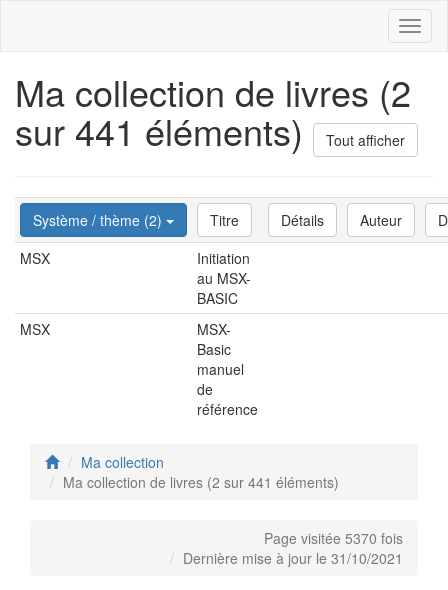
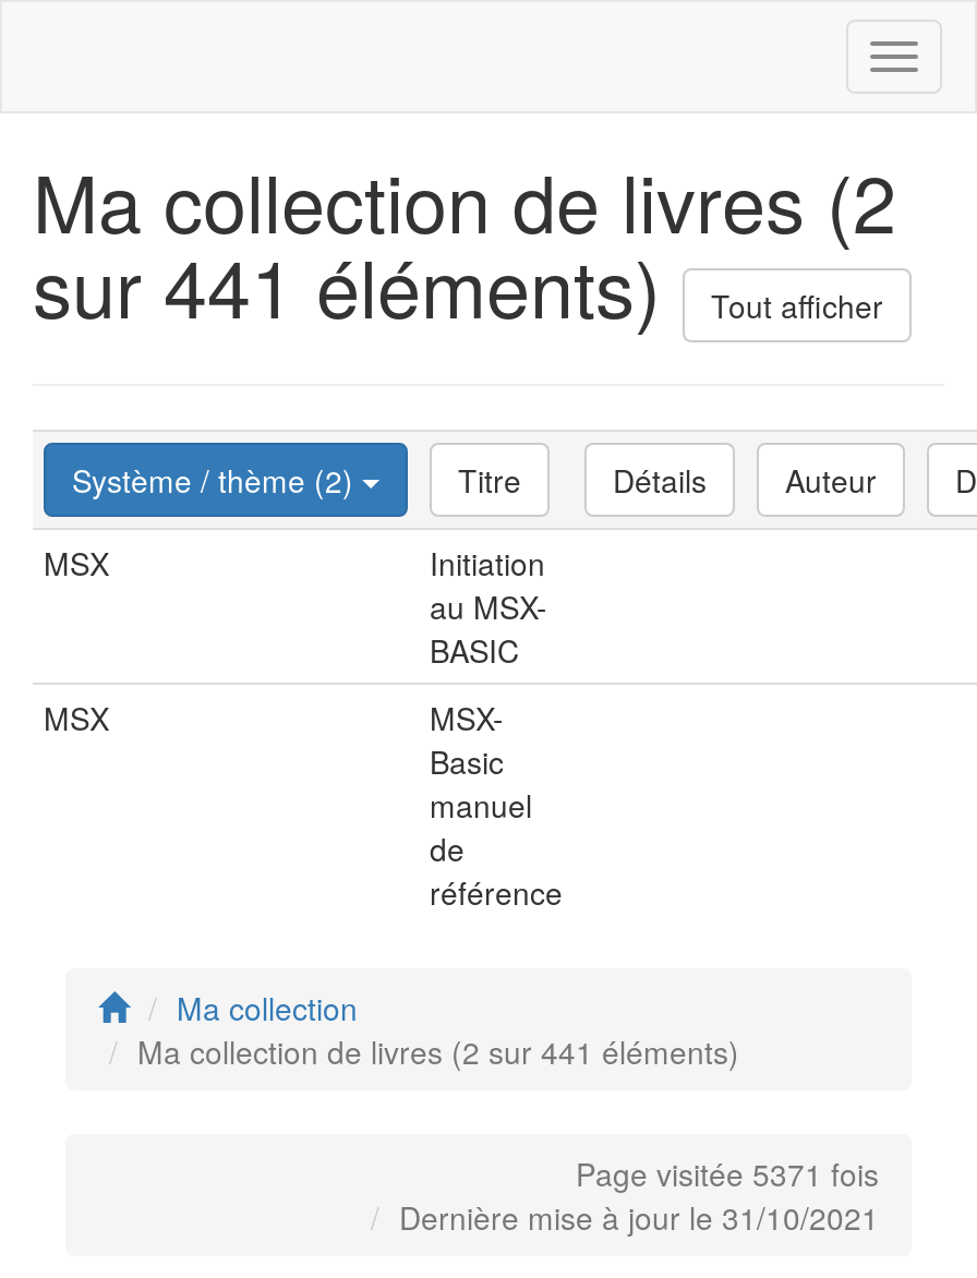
[264,528,403,548] Page visitée 5370 fois -> [576,1151,879,1195] Page visitée 5371 fois

